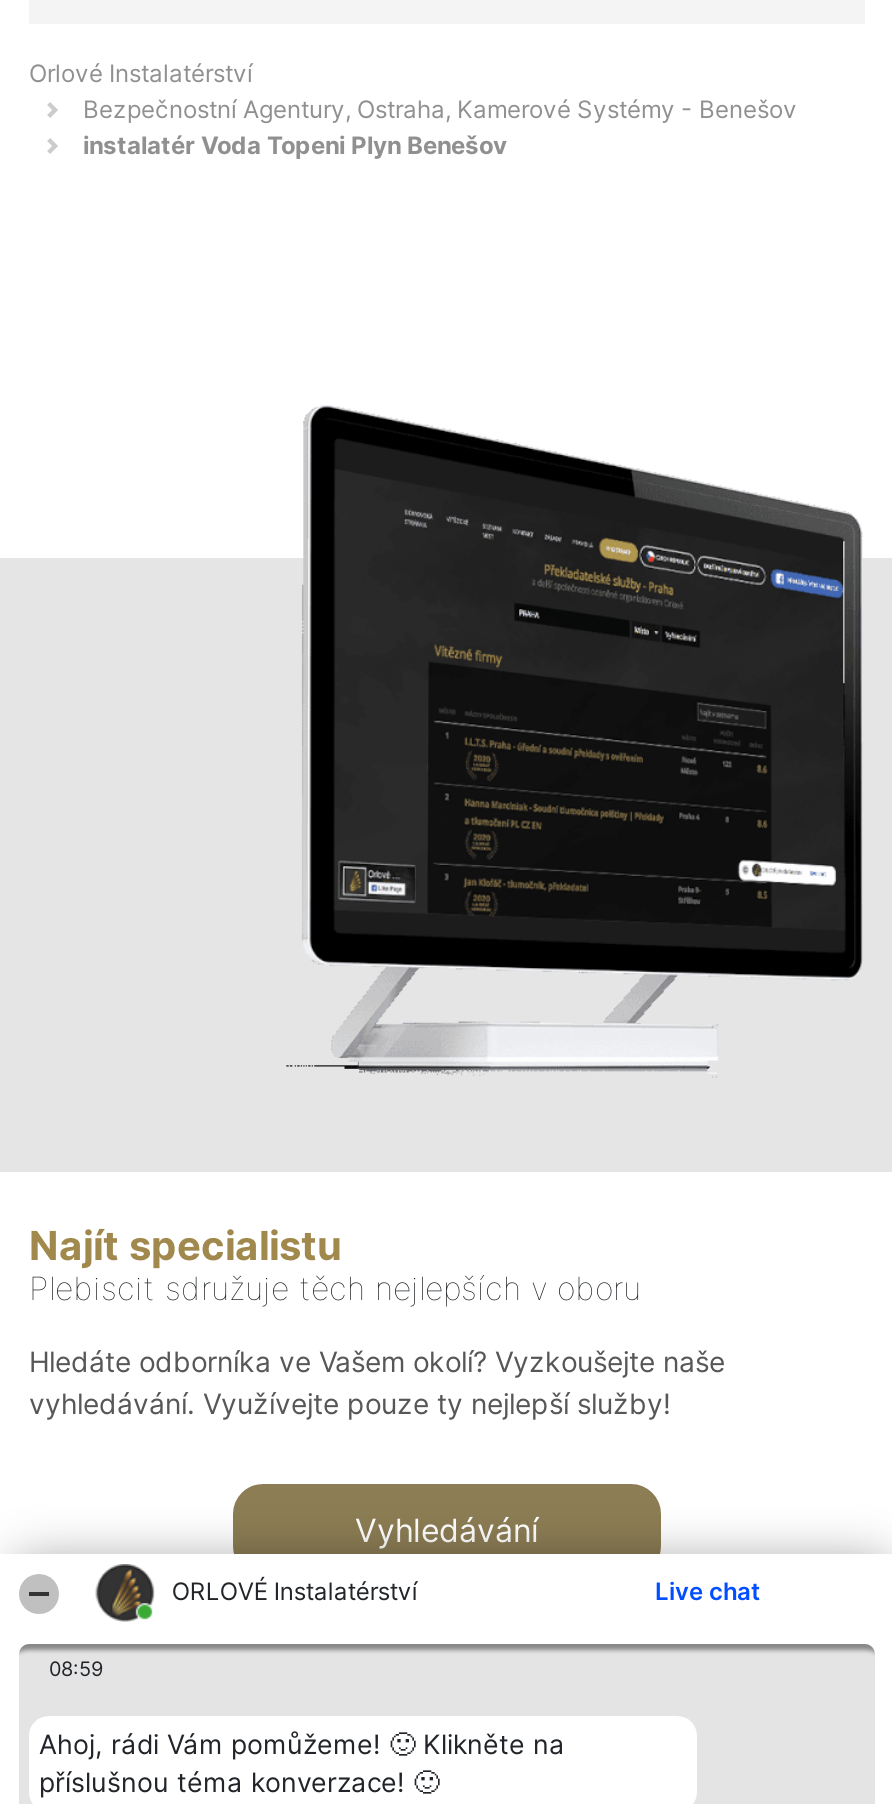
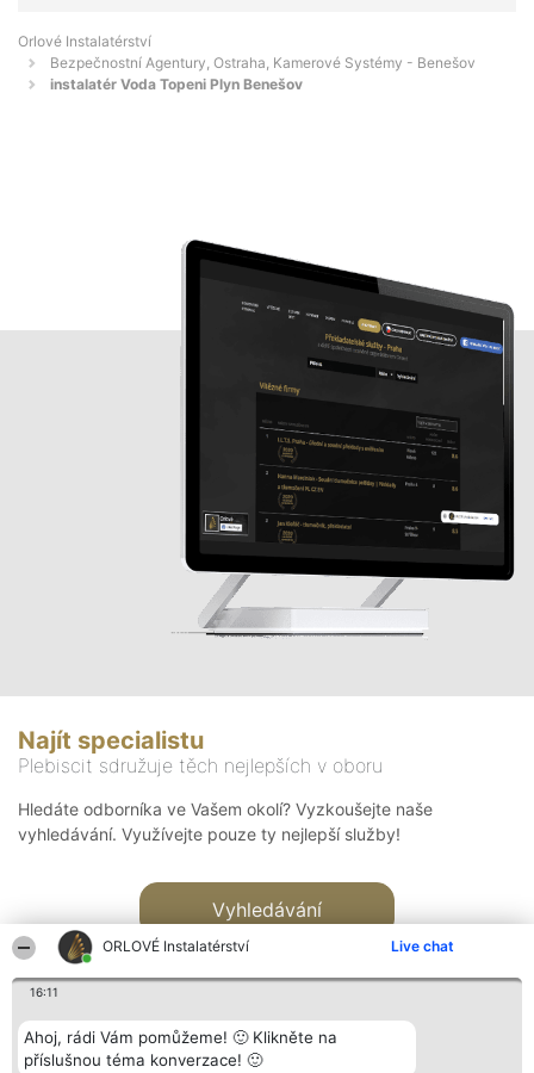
[49,1656,103,1680] 08:59 -> [30,985,58,999] 16:11

